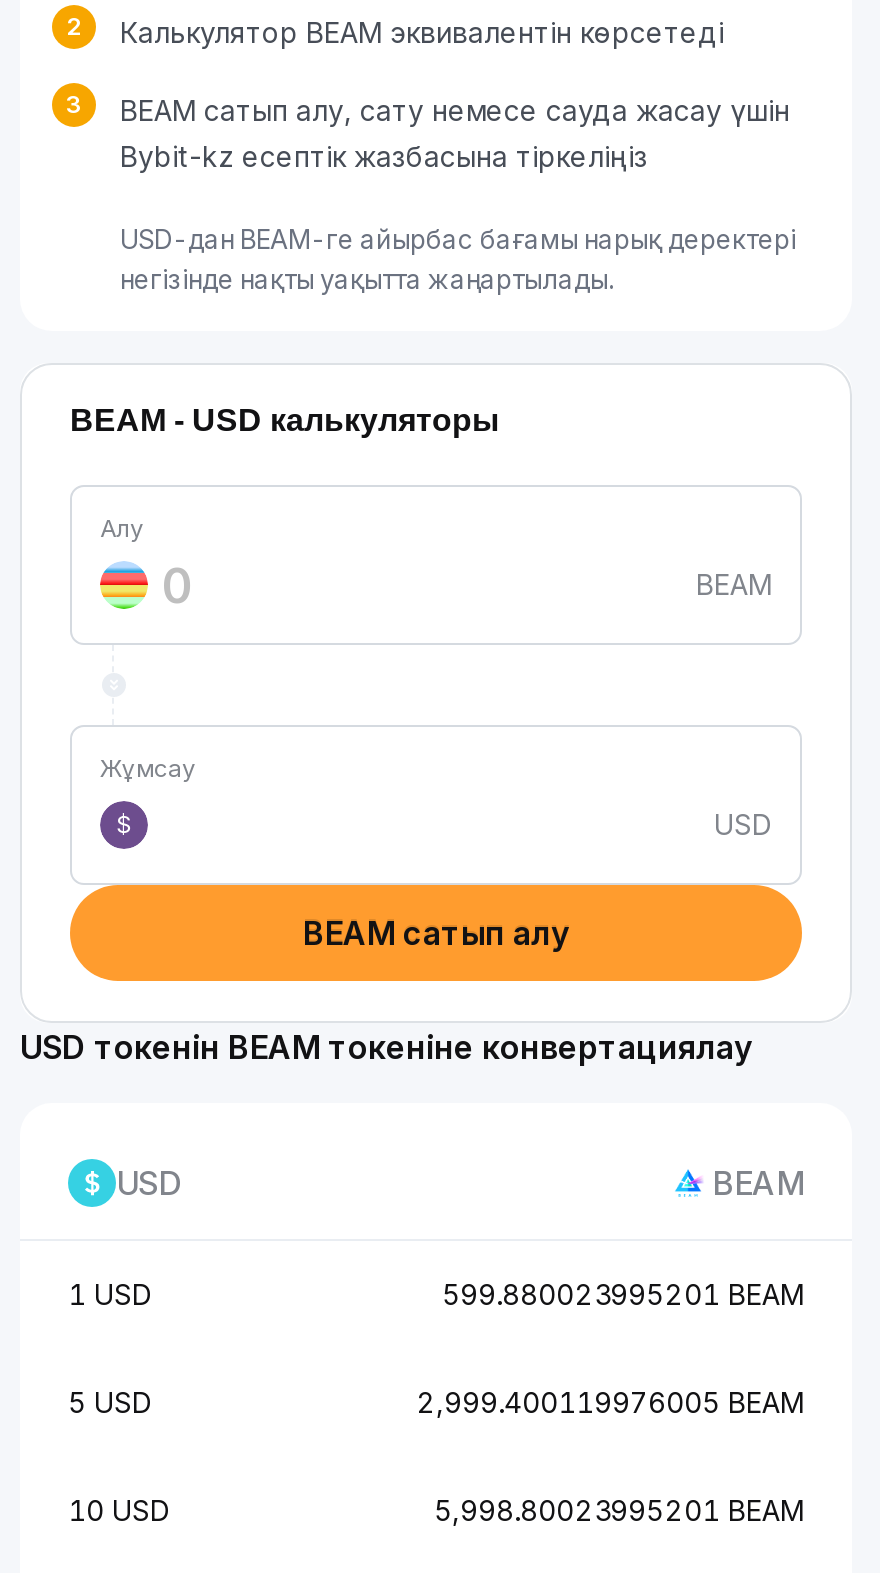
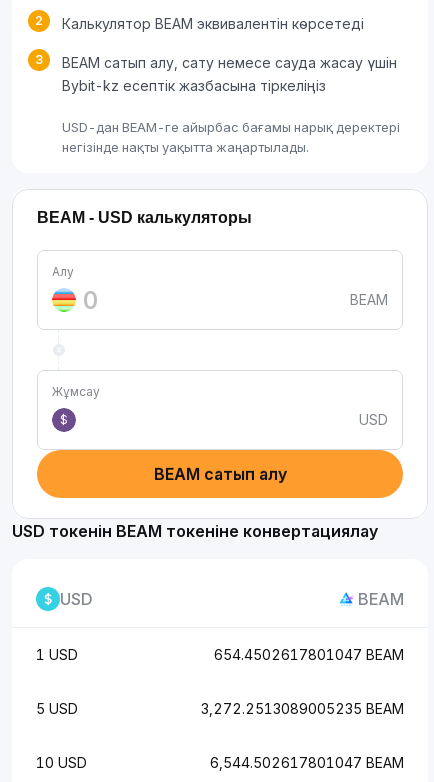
[442,1277,804,1311] 599.880023995201 BEAM -> [214,646,404,663] 654.4502617801047 BEAM
[416,1385,804,1419] 2,999.400119976005 BEAM -> [201,700,404,717] 3,272.2513089005235 BEAM
[434,1493,804,1527] 5,998.80023995201 BEAM -> [210,754,404,771] 6,544.502617801047 BEAM

